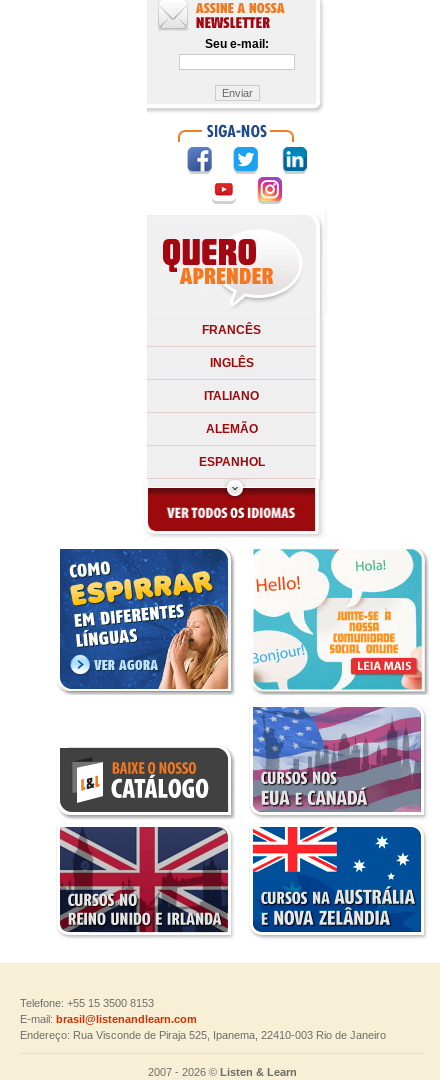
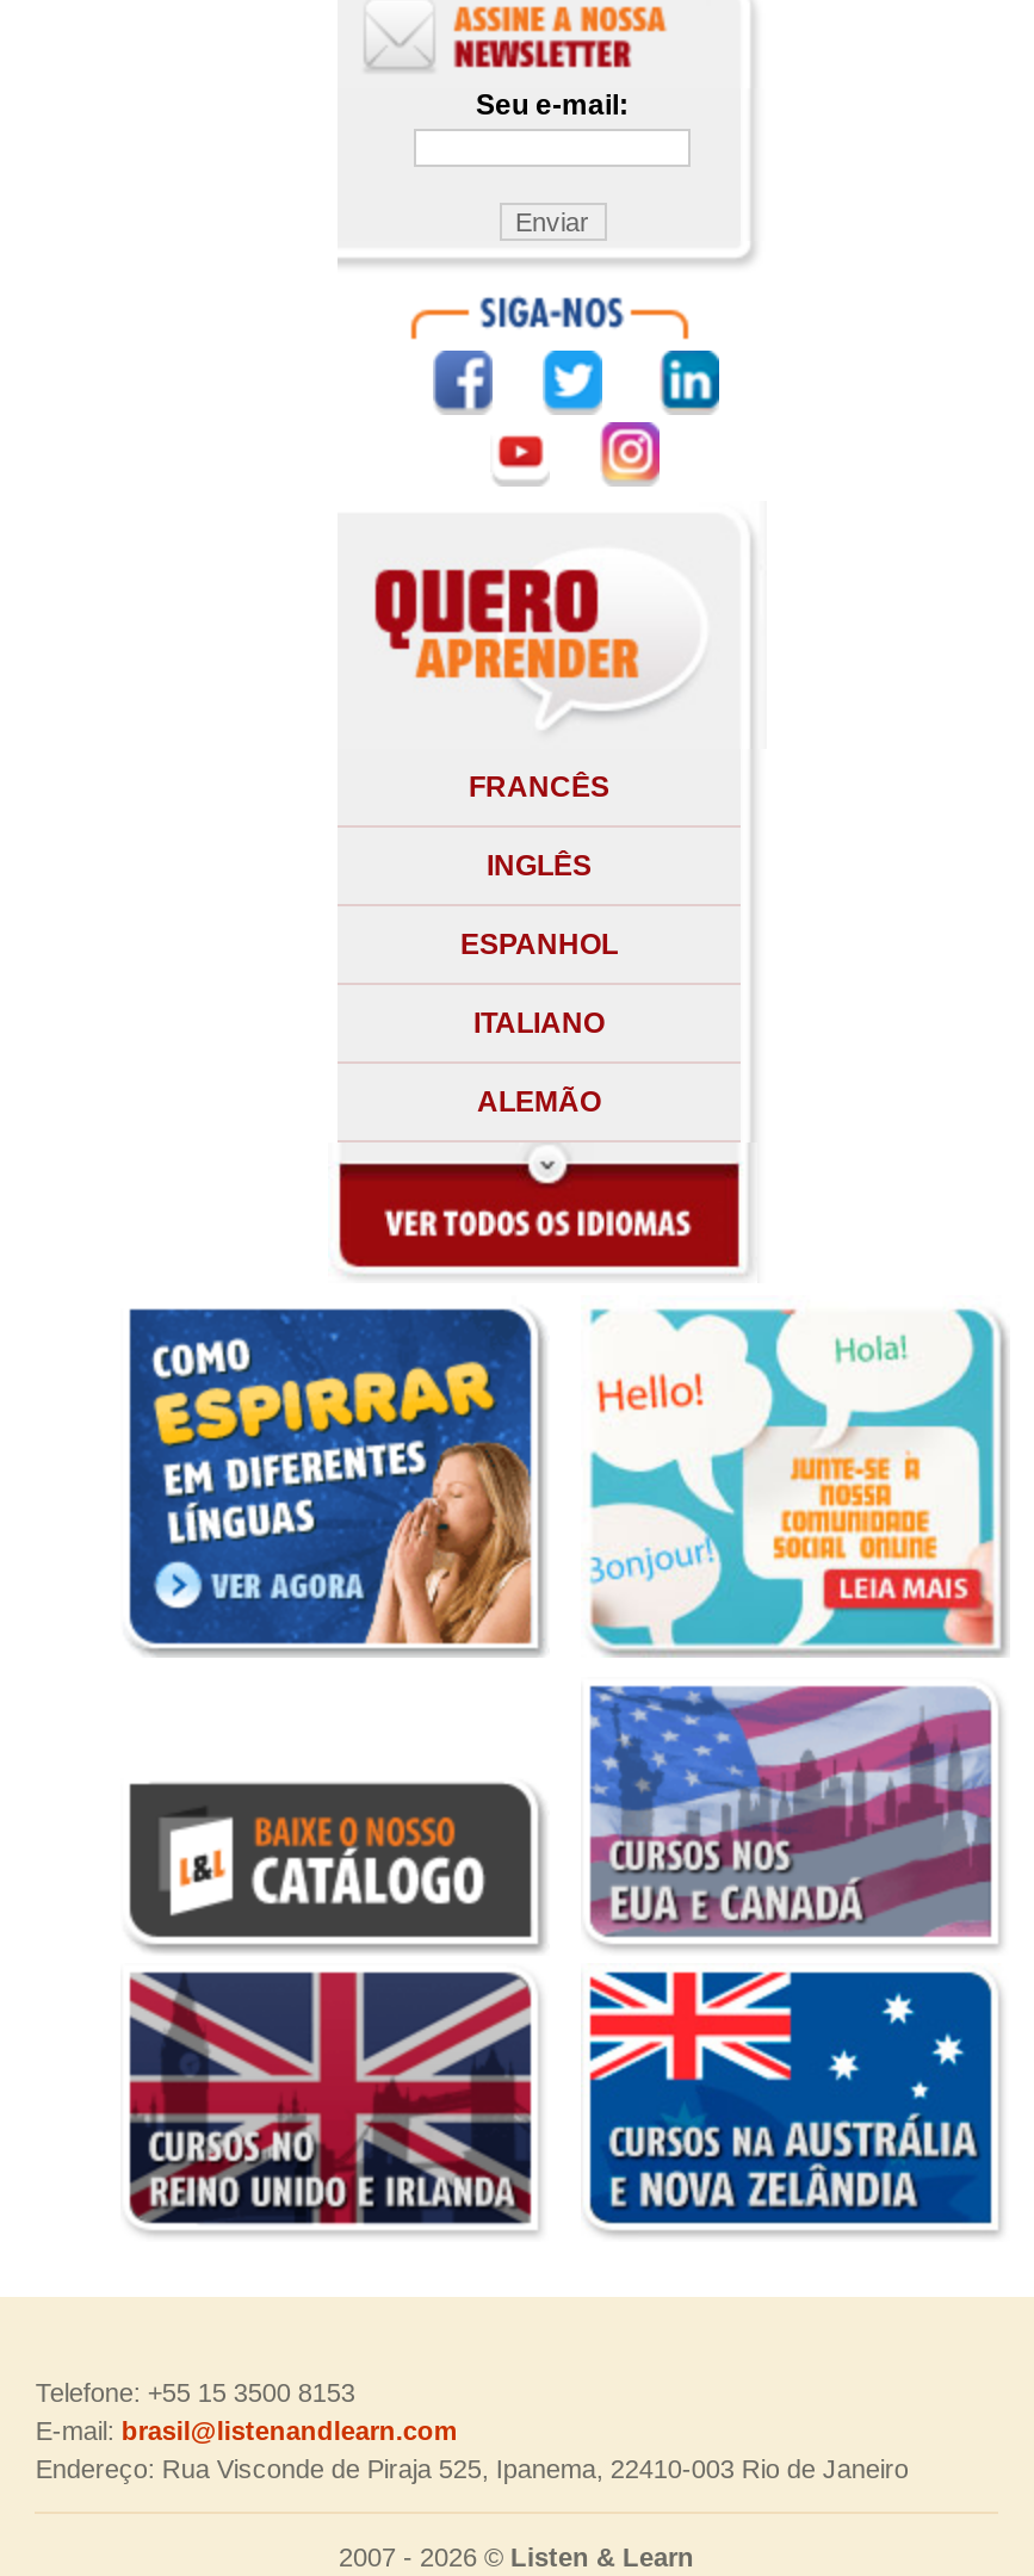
moved [204,389,259,436] -> [473,1006,605,1118]: ITALIANO | ALEMÃO
moved [198,455,264,469] -> [460,928,618,961]: ESPANHOL

